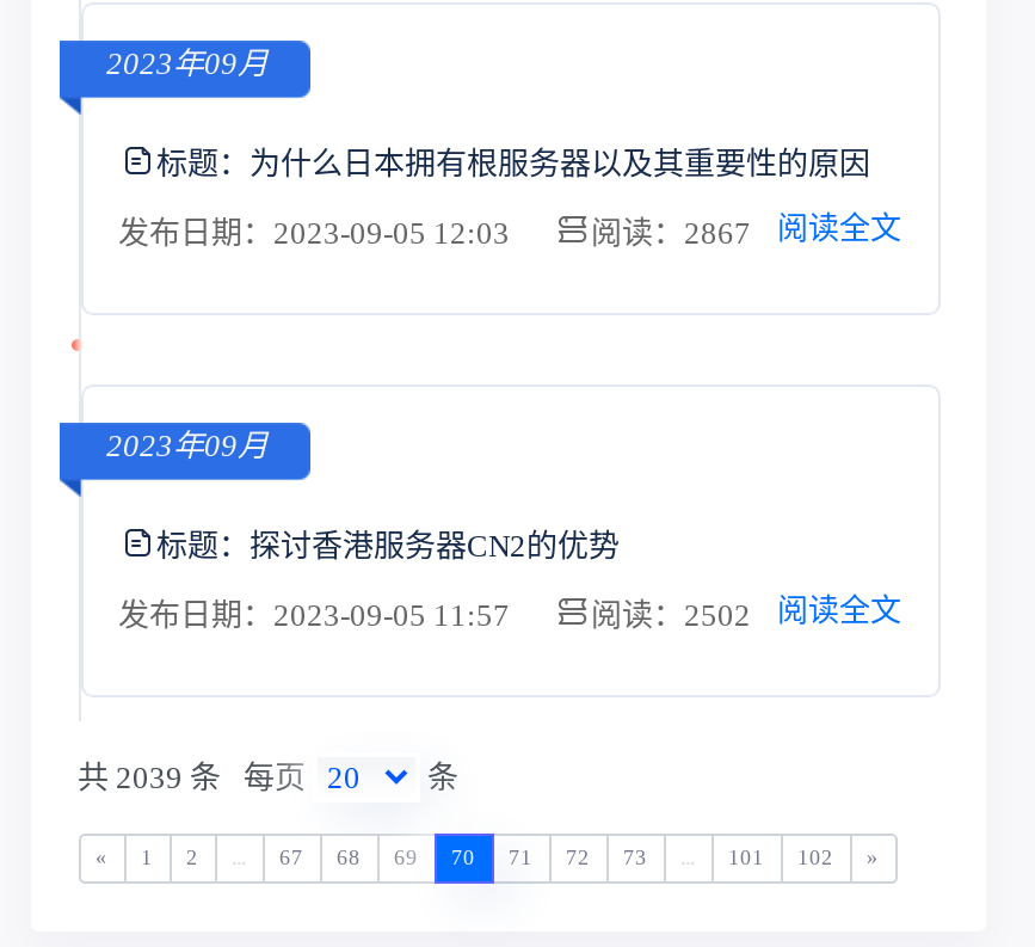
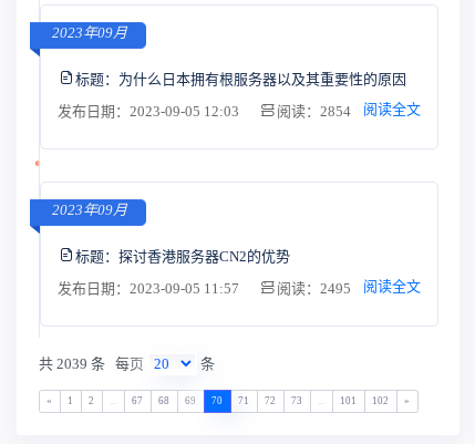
[591,210,901,251] 阅读：2867 阅读全文 -> [276,101,420,120] 阅读：2854 阅读全文
[591,592,901,633] 阅读：2502 阅读全文 -> [276,278,420,297] 阅读：2495 阅读全文

